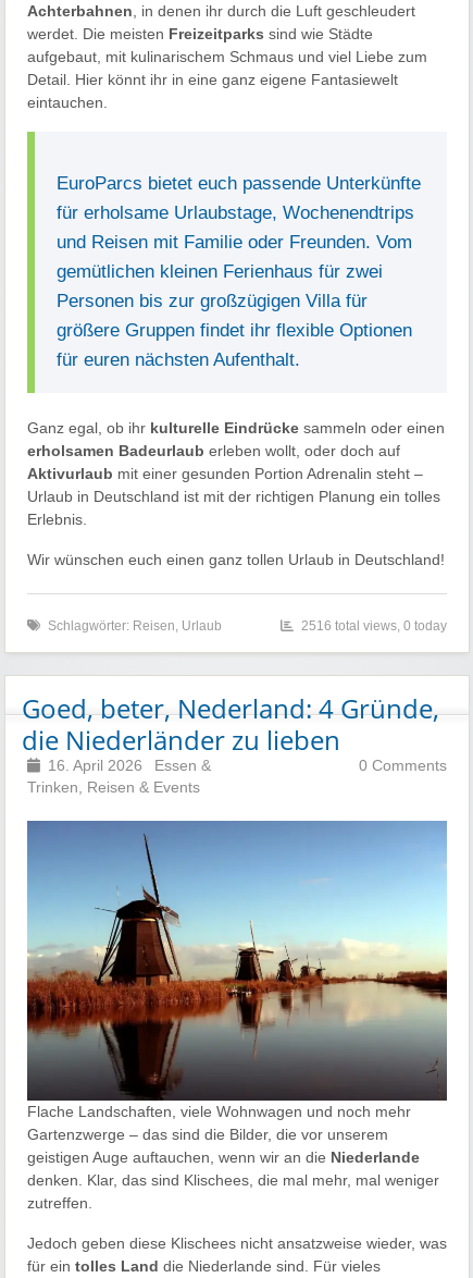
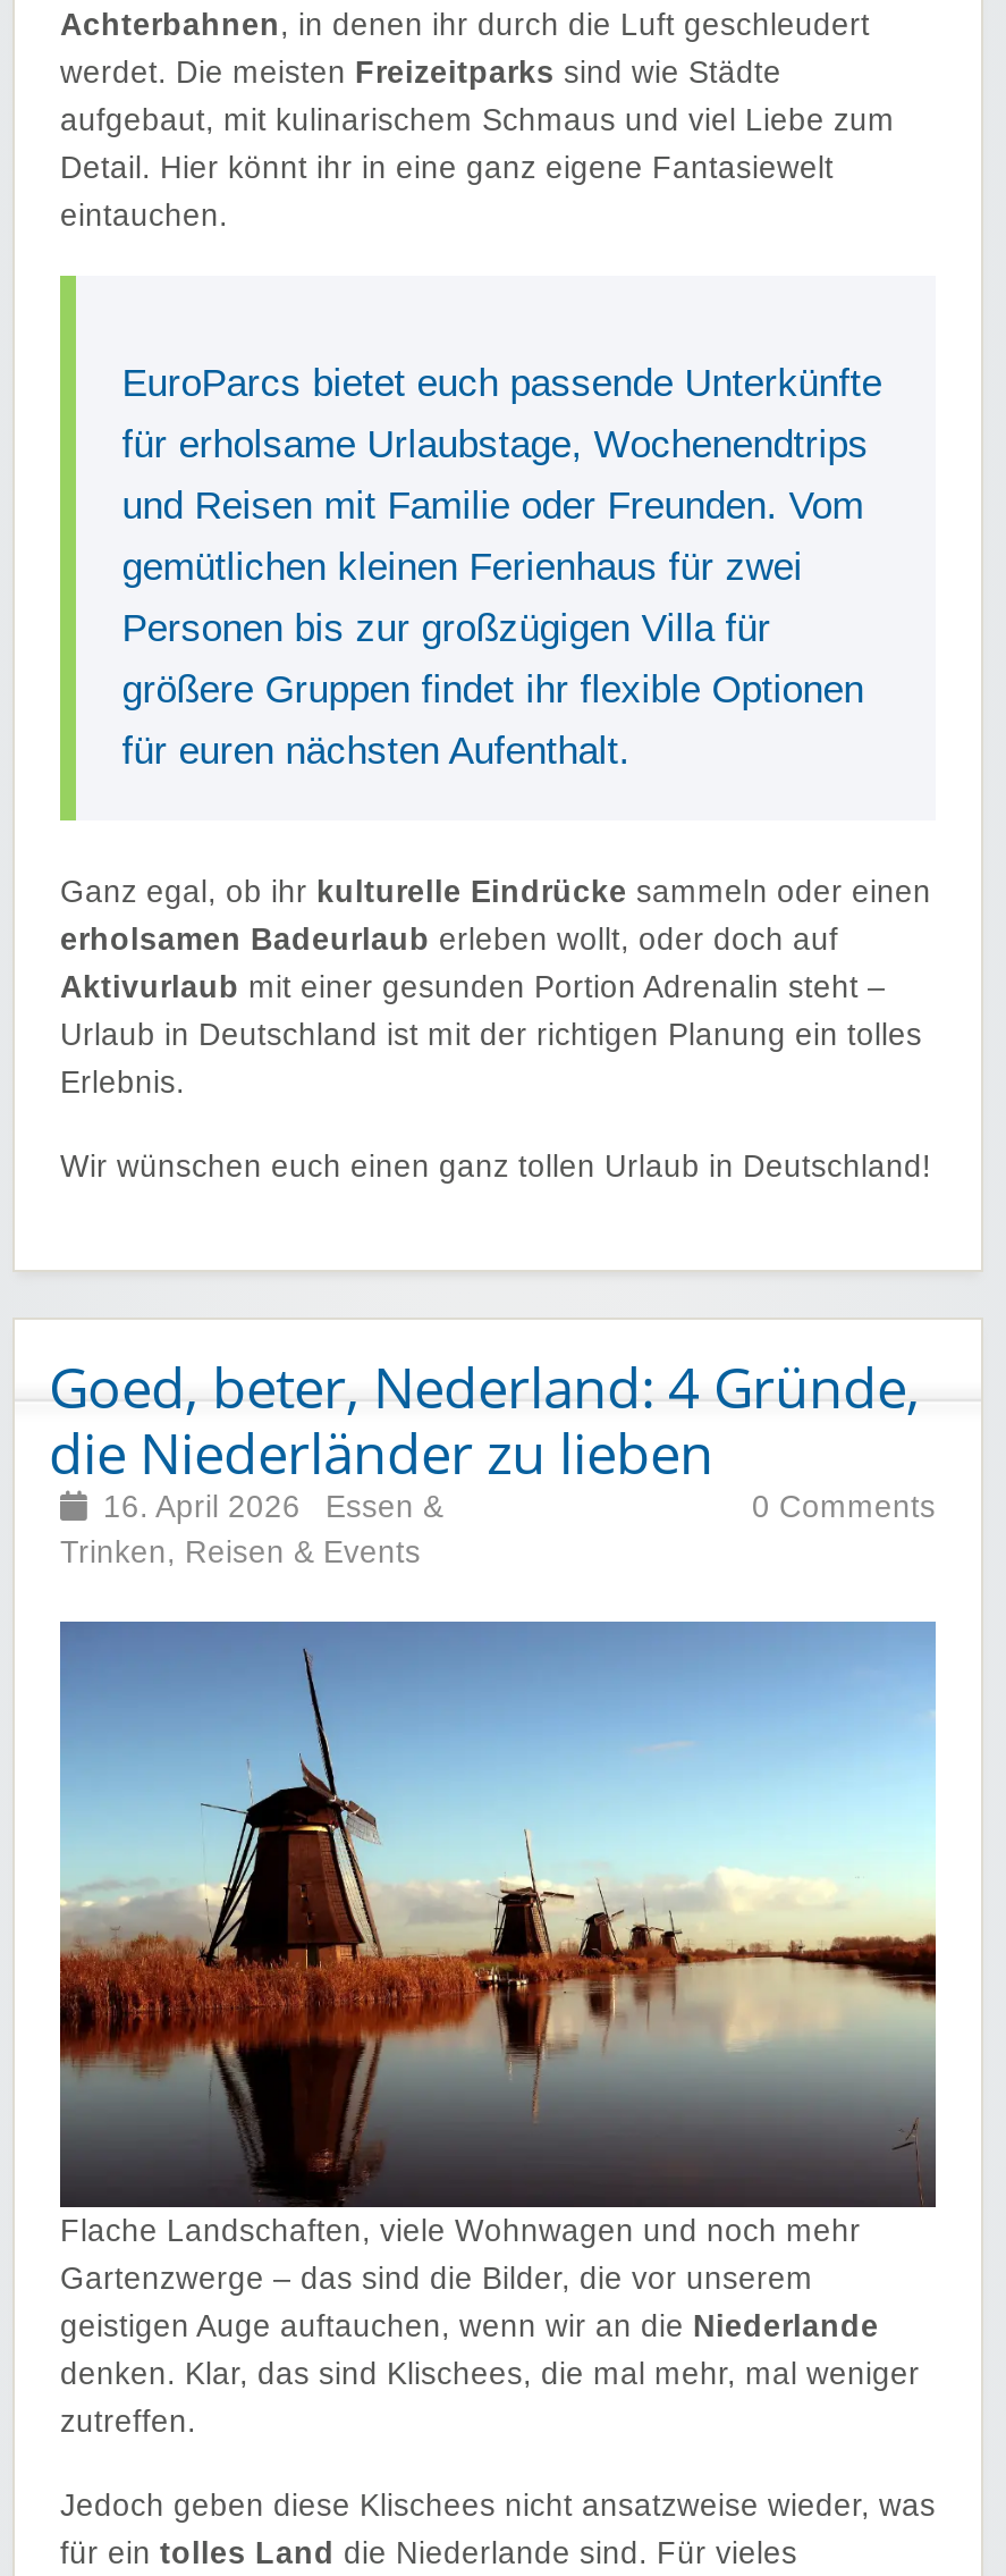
[48,618,447,633] Schlagwörter: Reisen, Urlaub | 2516 total views, 0 today -> none

